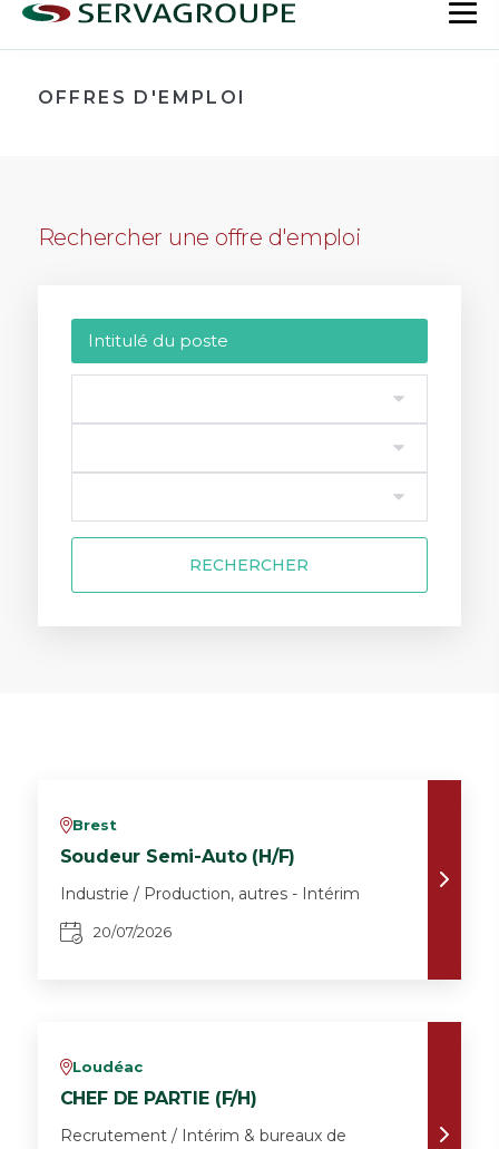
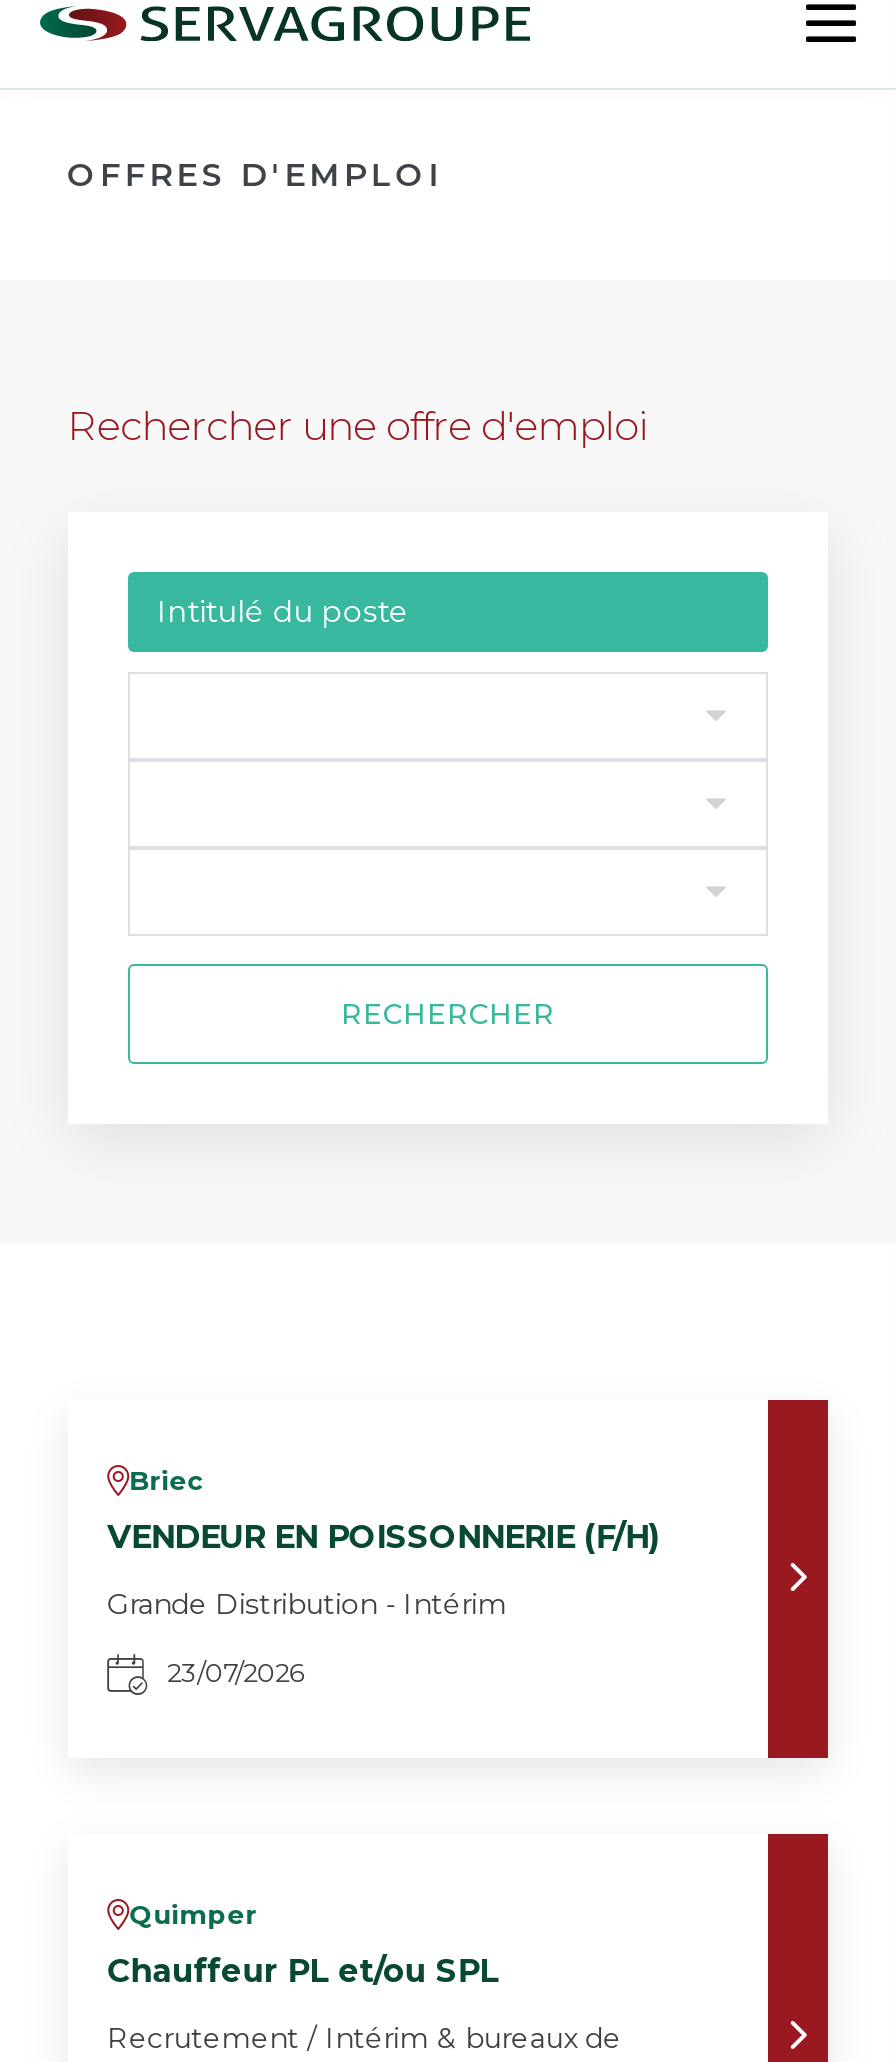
[60,815,117,833] vBrest -> [107,1463,203,1495] vBriec
[60,846,295,867] Soudeur Semi-Auto (H/F) -> [107,1518,660,1556] VENDEUR EN POISSONNERIE (F/H)
[60,884,359,904] Industrie / Production, autres - Intérim -> [107,1586,507,1622] Grande Distribution - Intérim
[93,923,171,941] 20/07/2026 -> [167,1657,305,1689] 23/07/2026
[60,1058,142,1075] vLoudéac -> [107,1898,257,1930] vQuimper
[60,1088,257,1109] CHEF DE PARTIE (F/H) -> [107,1953,499,1991] Chauffeur PL et/ou SPL

